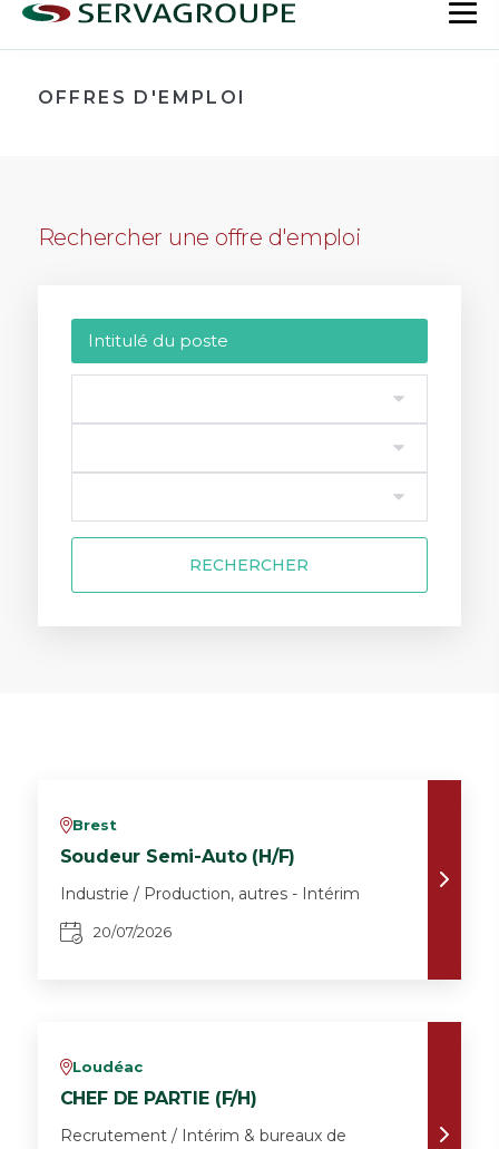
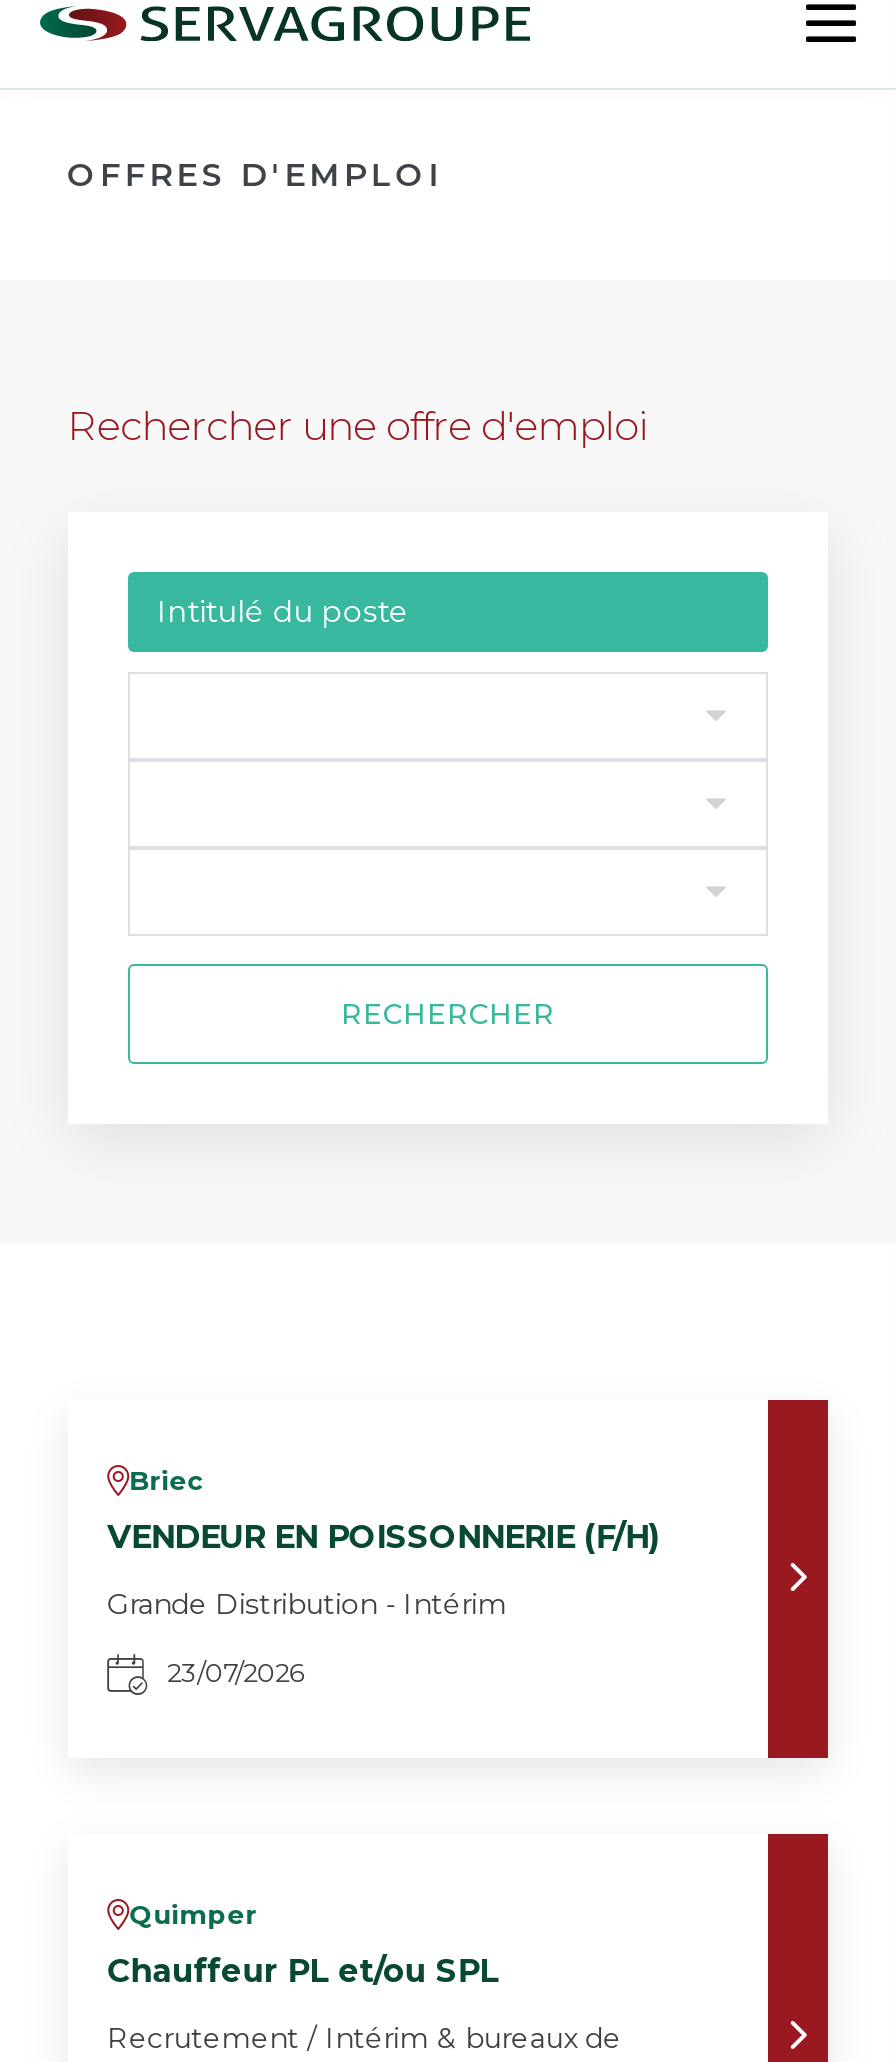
[60,815,117,833] vBrest -> [107,1463,203,1495] vBriec
[60,846,295,867] Soudeur Semi-Auto (H/F) -> [107,1518,660,1556] VENDEUR EN POISSONNERIE (F/H)
[60,884,359,904] Industrie / Production, autres - Intérim -> [107,1586,507,1622] Grande Distribution - Intérim
[93,923,171,941] 20/07/2026 -> [167,1657,305,1689] 23/07/2026
[60,1058,142,1075] vLoudéac -> [107,1898,257,1930] vQuimper
[60,1088,257,1109] CHEF DE PARTIE (F/H) -> [107,1953,499,1991] Chauffeur PL et/ou SPL

